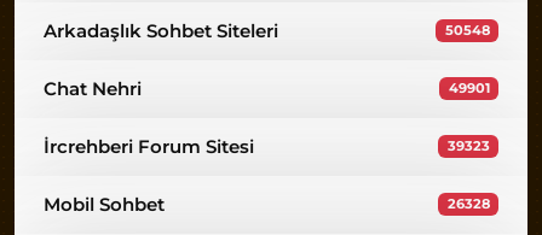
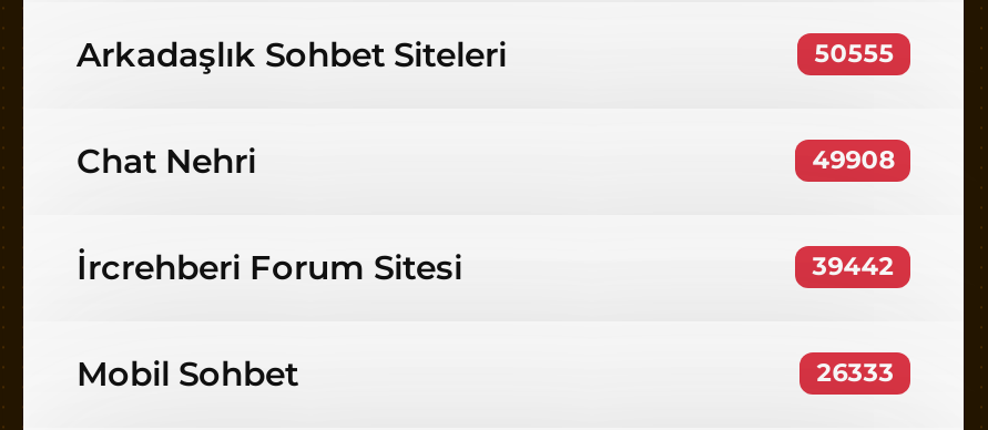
[445,22,490,39] 50548 -> [814,39,894,70] 50555
[448,80,490,97] 49901 -> [812,145,894,176] 49908
[447,138,490,155] 39323 -> [812,251,894,282] 39442
[447,196,490,213] 26328 -> [817,358,894,389] 26333

